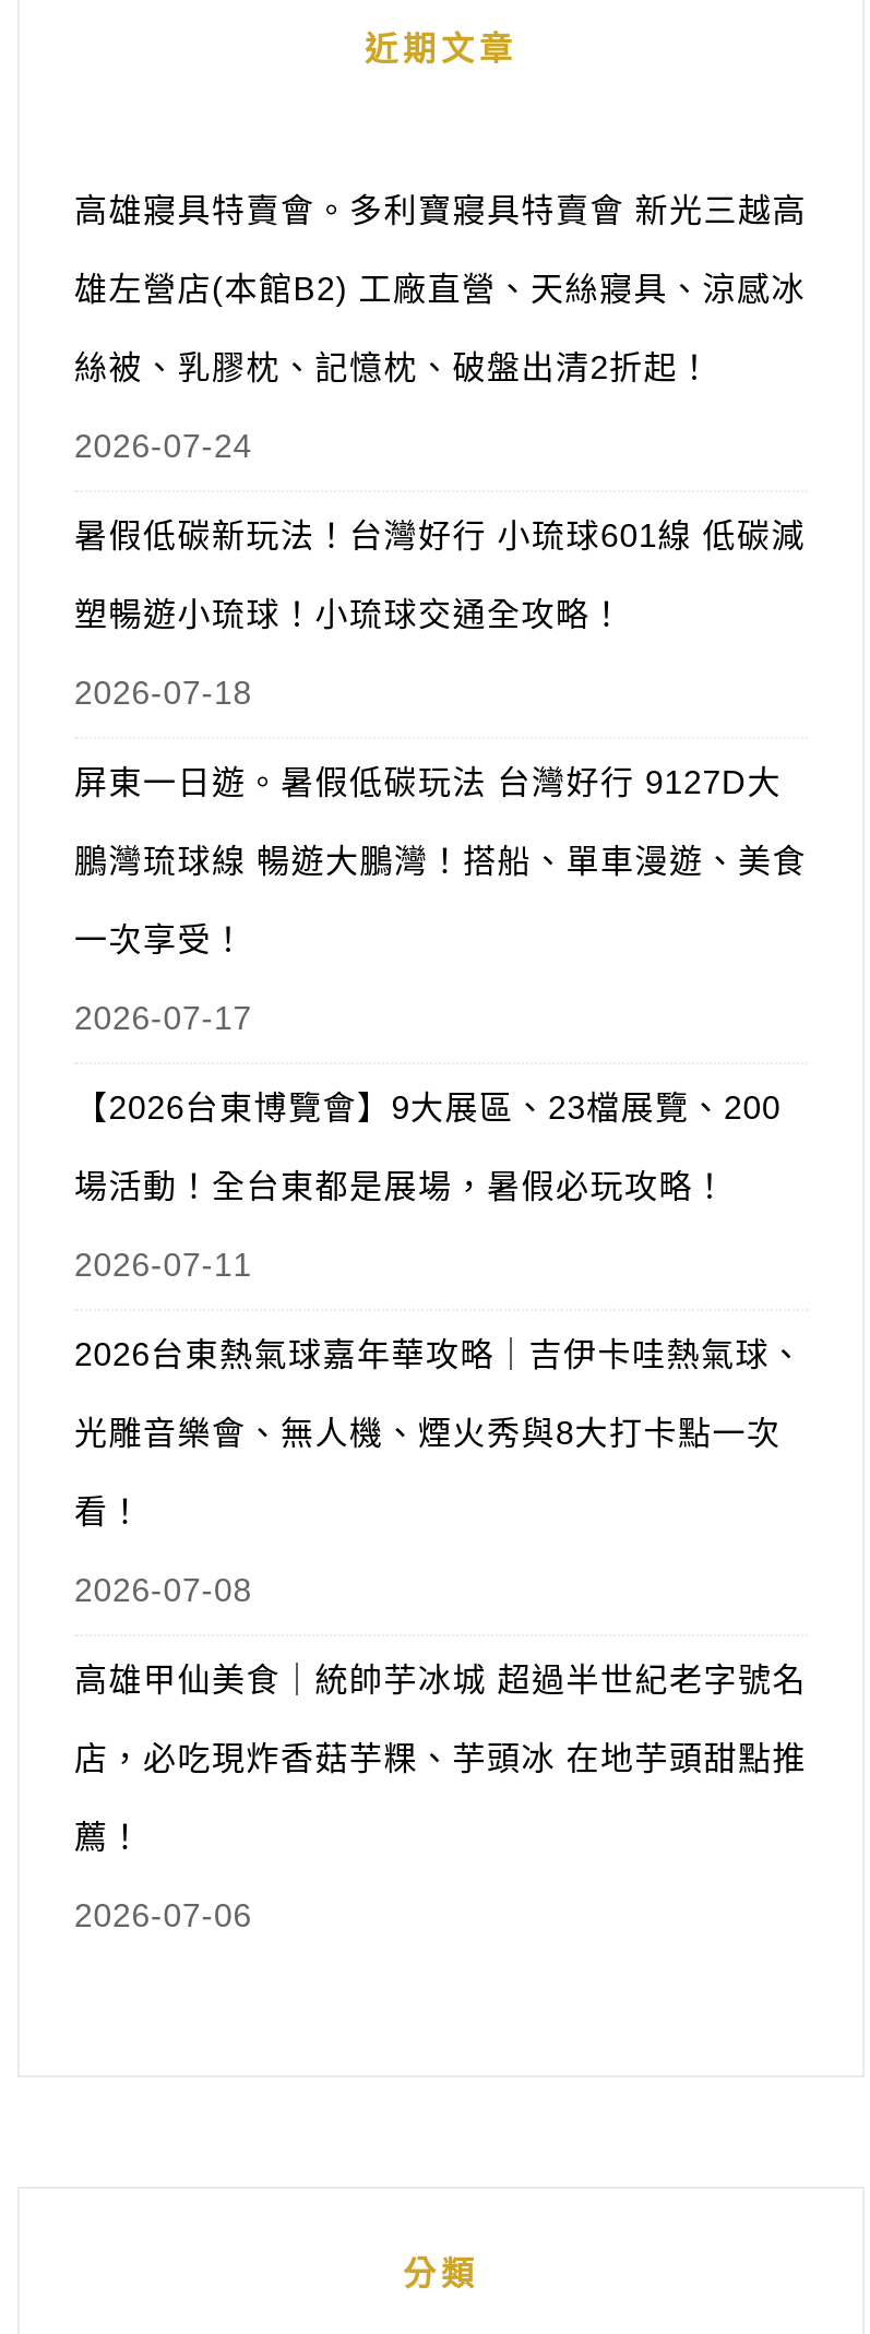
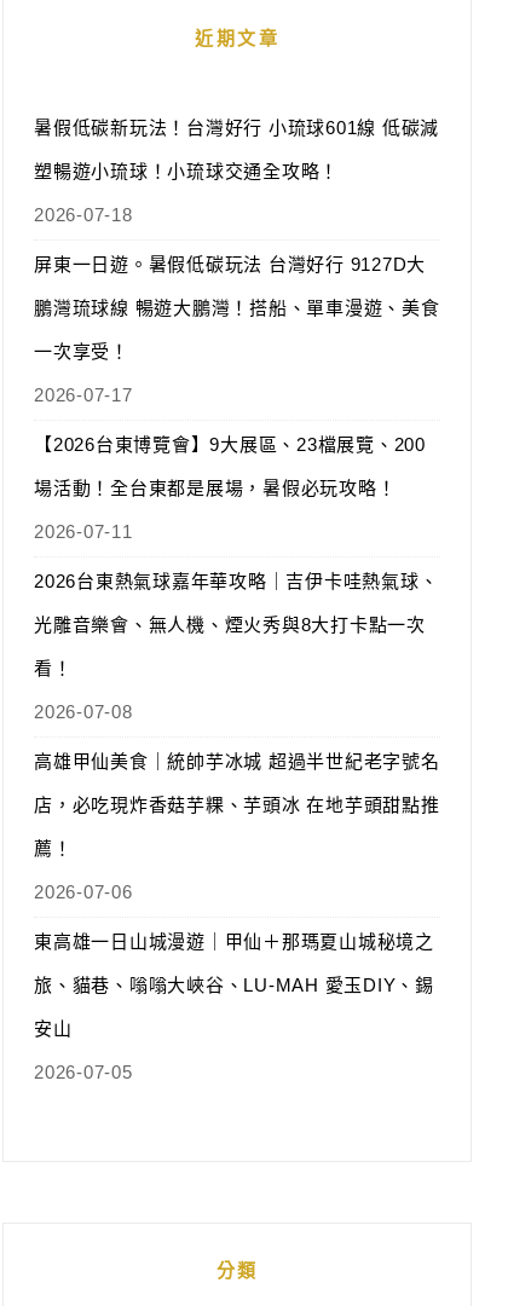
[74,192,807,465] 高雄寢具特賣會。多利寶寢具特賣會 新光三越高 | 雄左營店(本館B2) 工廠直營、天絲寢具、涼感冰 | 絲被、乳膠枕、記憶枕、破盤出清2折起！ | 2026-07-24 -> none
moved [74,517,807,1934] -> [34,118,440,903]: 暑假低碳新玩法！台灣好行 小琉球601線 低碳減 | 塑暢遊小琉球！小琉球交通全攻略！ | 2026-07-18 | ... | 薦！ | 2026-07-06
none -> [34,932,434,1083] 東高雄一日山城漫遊｜甲仙＋那瑪夏山城秘境之 | 旅、貓巷、嗡嗡大峽谷、LU-MAH 愛玉DIY、錫 | 安山 | 2026-07-05

